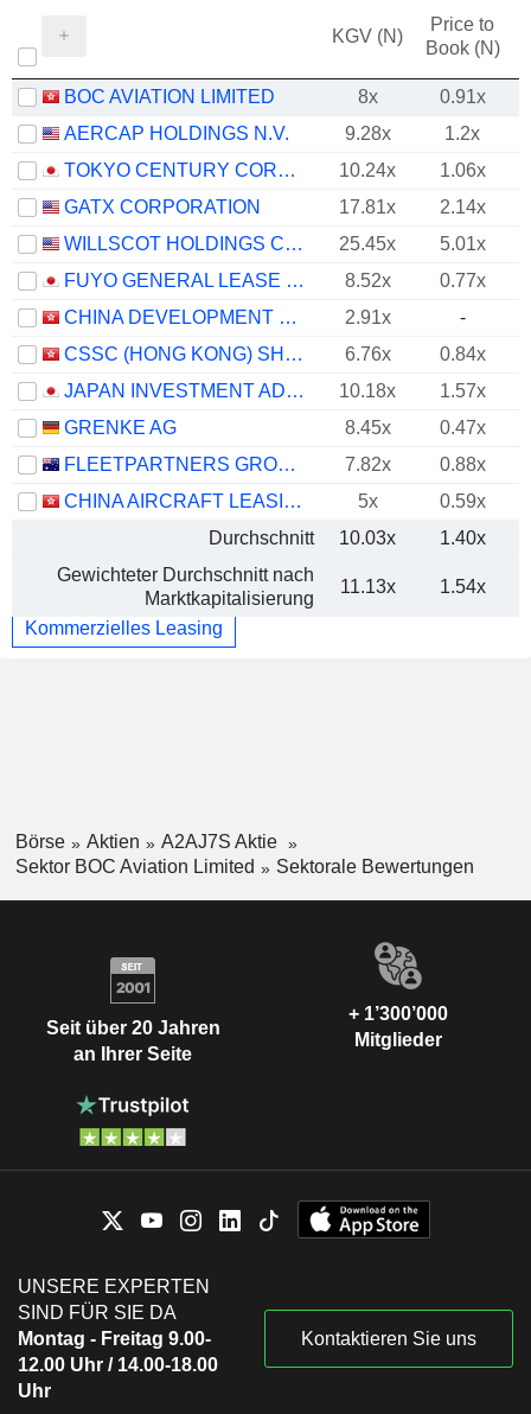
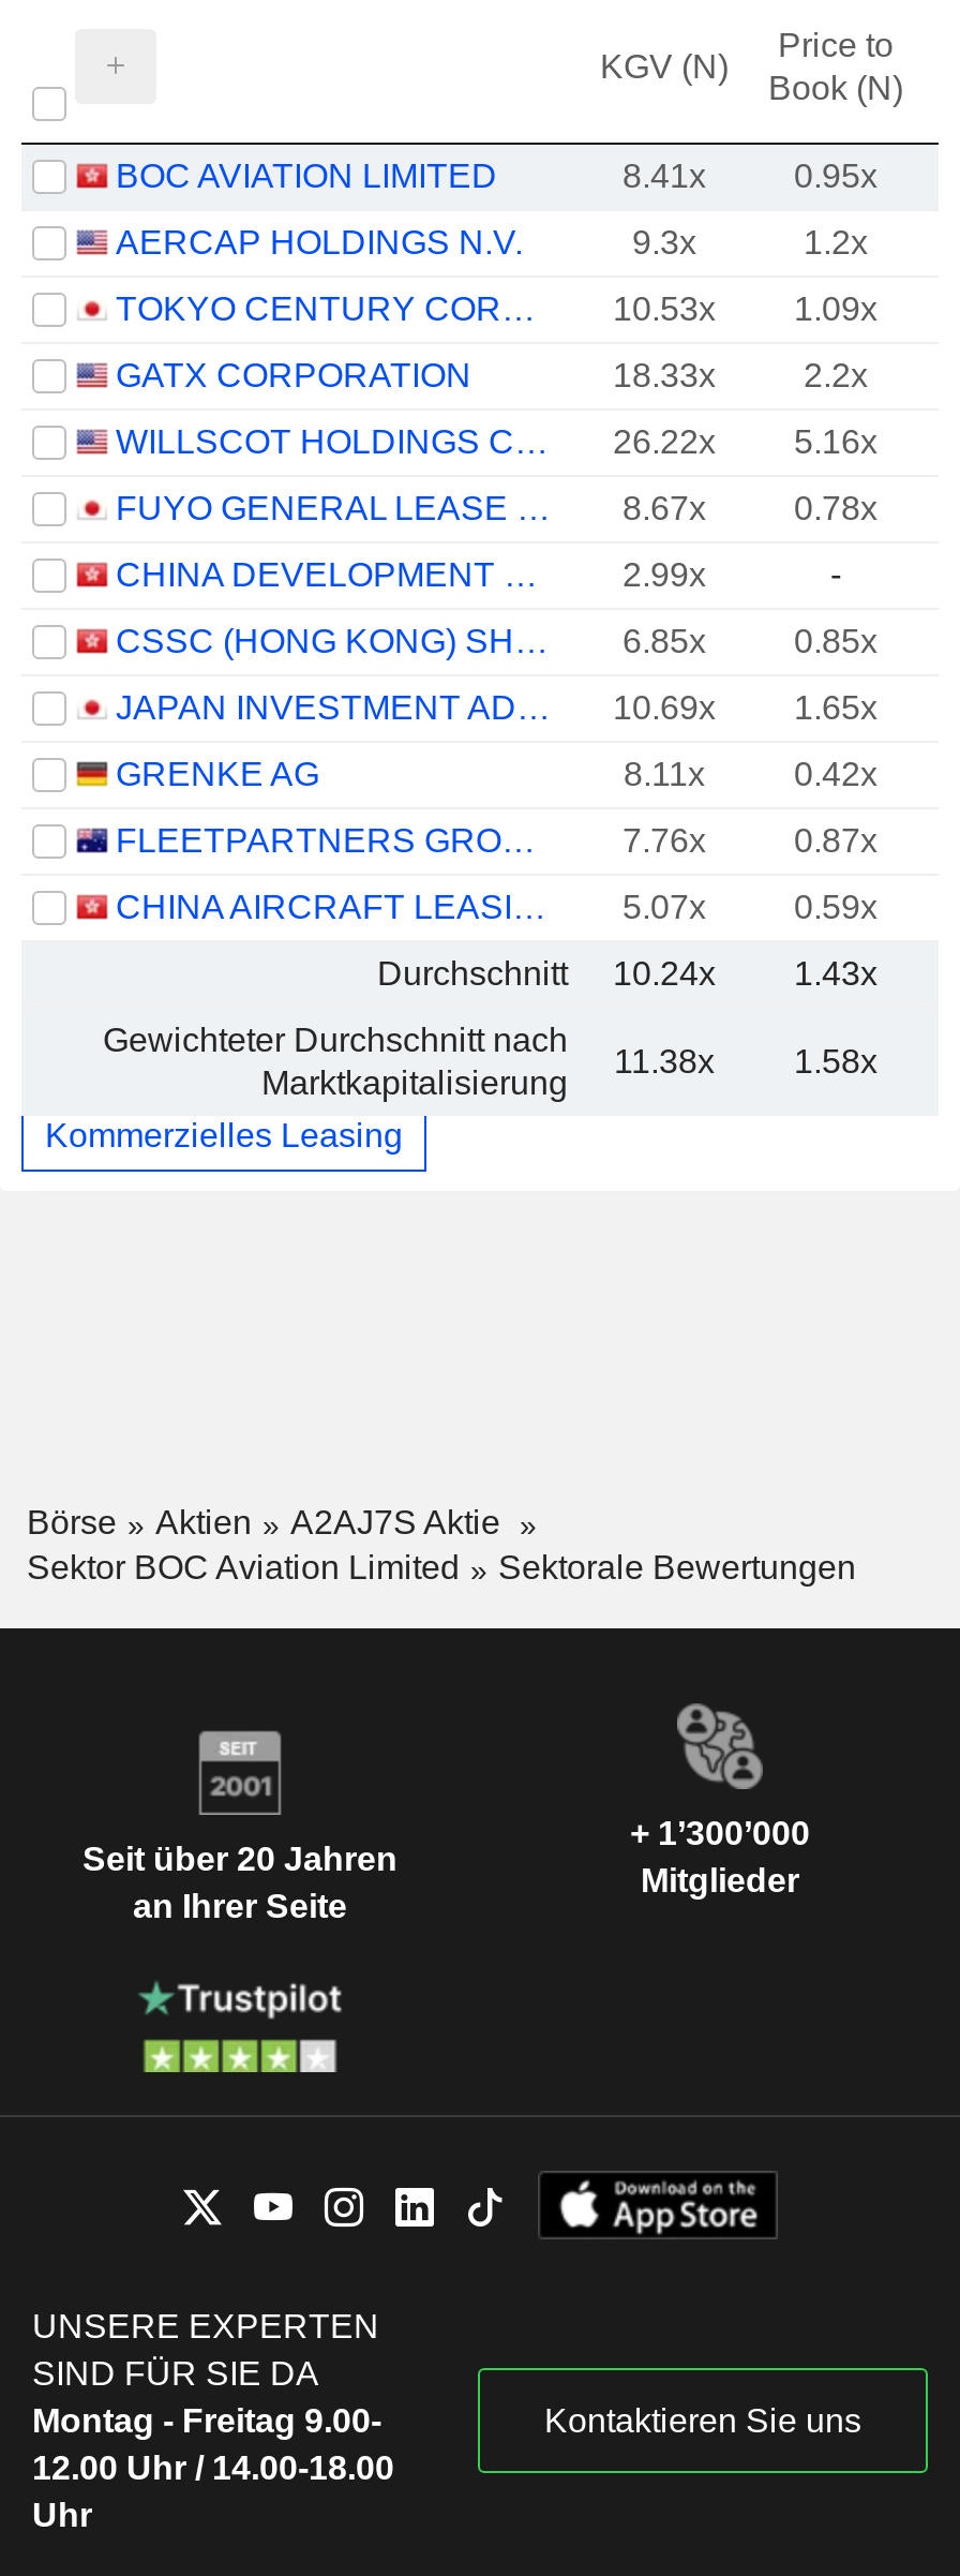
[357,87,485,107] 8x | 0.91x -> [622,158,877,194] 8.41x | 0.95x
[344,123,391,144] 9.28x -> [632,224,696,260] 9.3x
[339,160,485,180] 10.24x | 1.06x -> [613,291,877,327] 10.53x | 1.09x
[339,197,485,217] 17.81x | 2.14x -> [613,357,868,393] 18.33x | 2.2x
[339,234,485,254] 25.45x | 5.01x -> [613,423,877,460] 26.22x | 5.16x
[344,270,485,291] 8.52x | 0.77x -> [622,490,877,526] 8.67x | 0.78x
[344,307,391,327] 2.91x -> [622,556,706,593] 2.99x
[344,344,485,364] 6.76x | 0.84x -> [622,623,877,659] 6.85x | 0.85x
[339,381,485,401] 10.18x | 1.57x -> [613,689,877,726] 10.69x | 1.65x
[344,418,485,438] 8.45x | 0.47x -> [624,756,877,792] 8.11x | 0.42x
[344,454,485,474] 7.82x | 0.88x -> [622,822,877,859] 7.76x | 0.87x
[357,491,378,511] 5x -> [622,889,706,925] 5.07x
[339,528,485,548] 10.03x | 1.40x -> [613,955,877,992] 10.24x | 1.43x
[340,577,485,597] 11.13x | 1.54x -> [614,1043,877,1079] 11.38x | 1.58x

